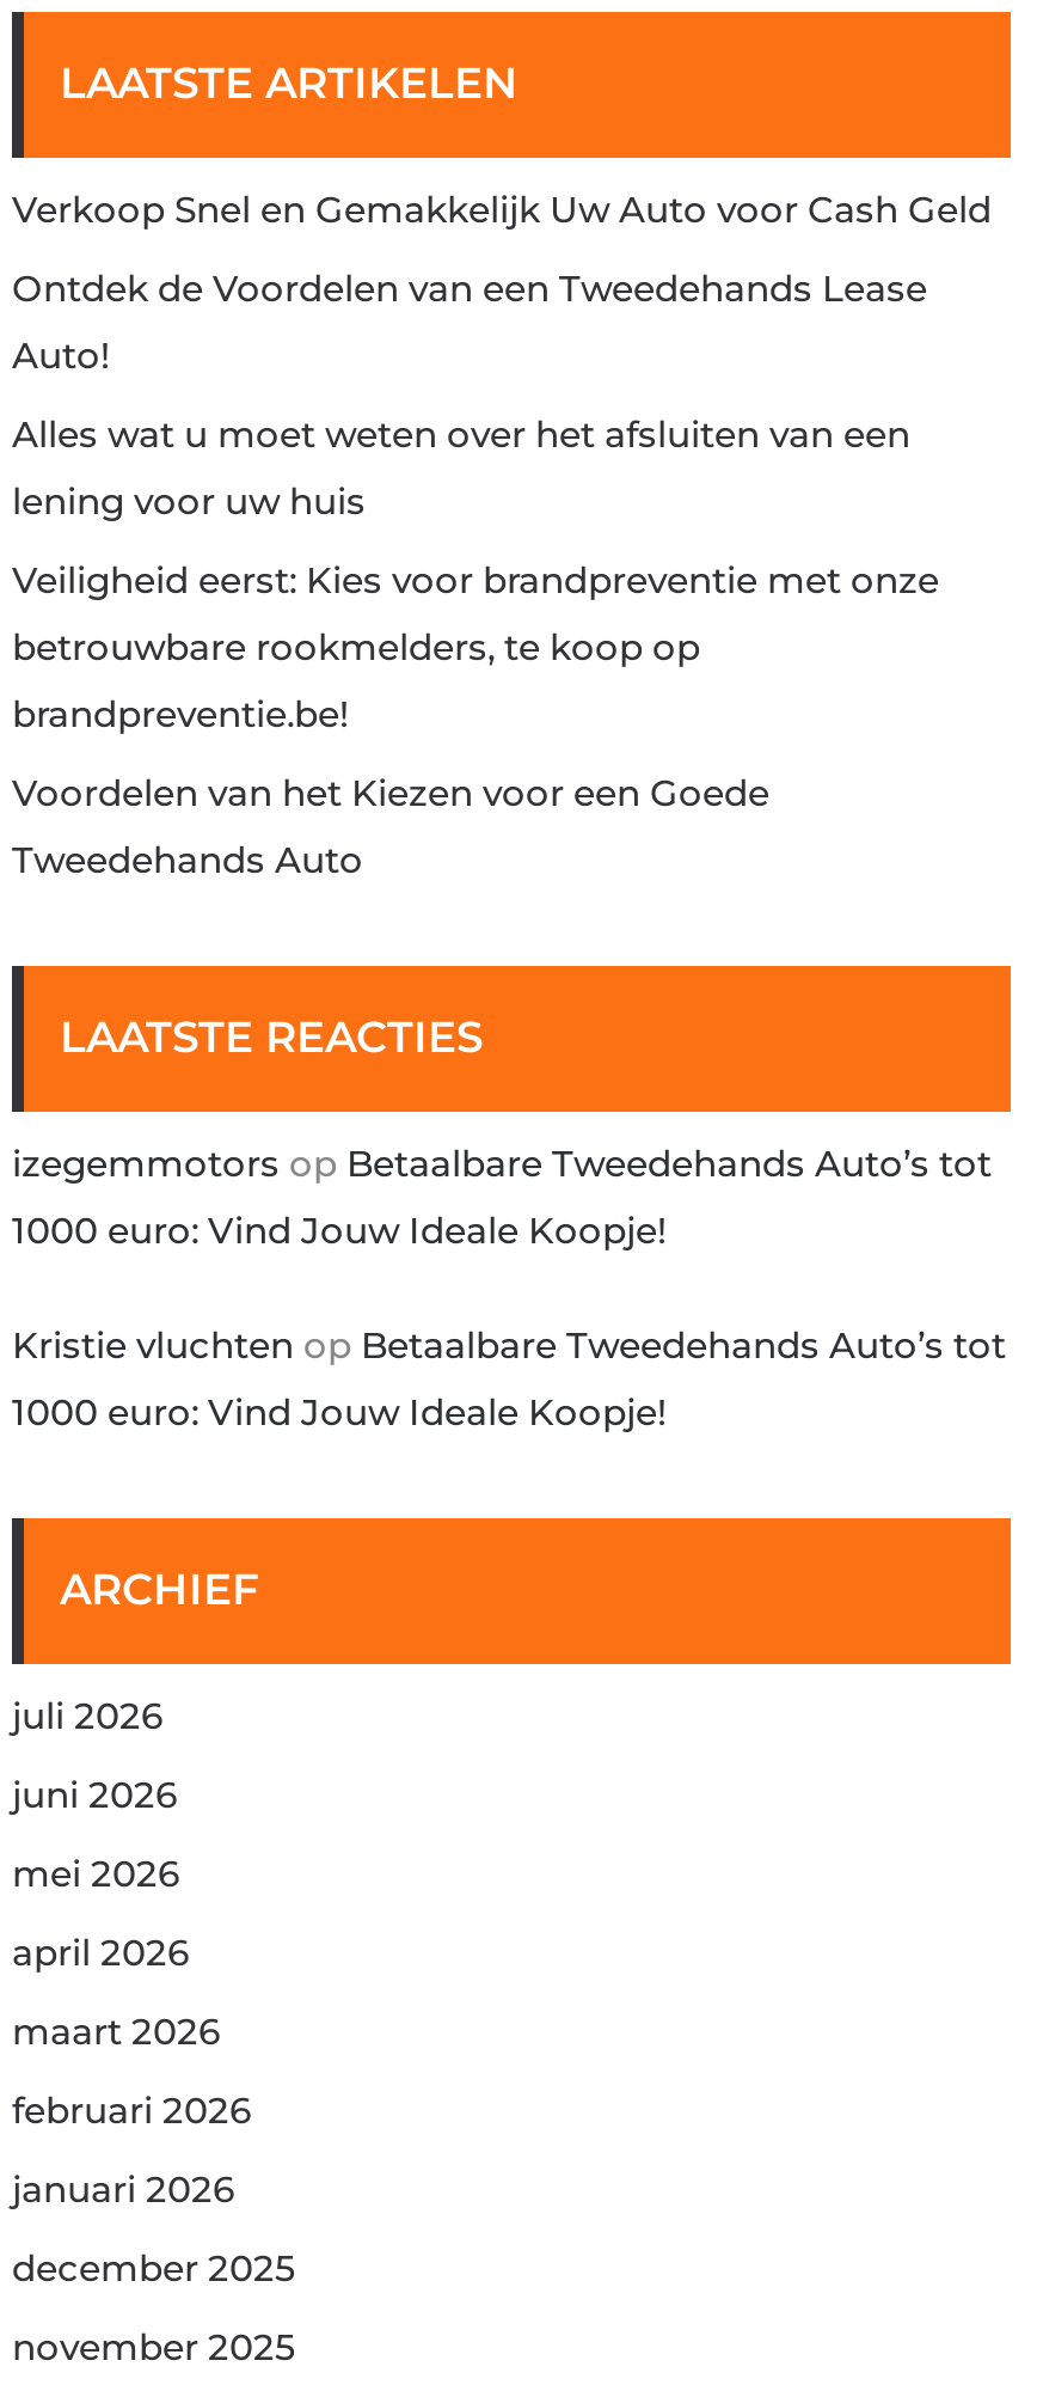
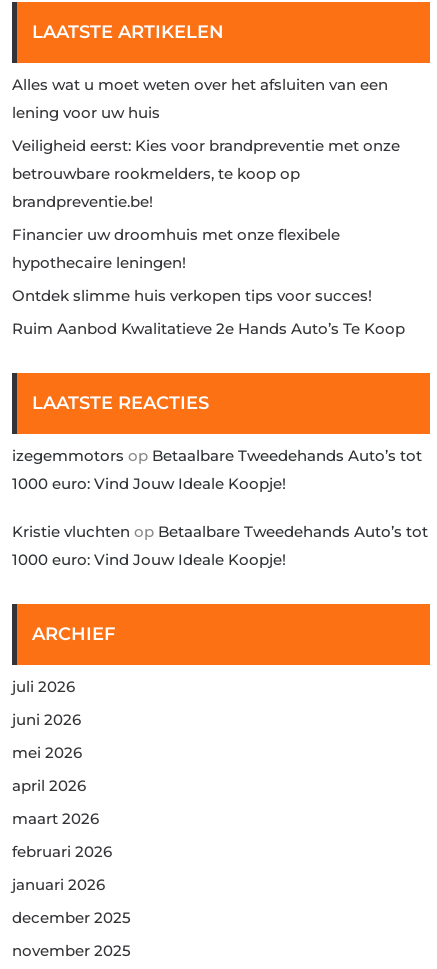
[12,186,992,378] Verkoop Snel en Gemakkelijk Uw Auto voor Cash Geld | Ontdek de Voordelen van een Tweedehands Lease | Auto! -> none
moved [12,411,939,736] -> [12,75,400,211]: Alles wat u moet weten over het afsluiten van een | lening voor uw huis | Veiligheid eerst: Kies voor brandpreventie met onze | betrouwbare rookmelders, te koop op | brandpreventie.be!
[12,770,769,882] Voordelen van het Kiezen voor een Goede | Tweedehands Auto -> [12,225,405,338] Financier uw droomhuis met onze flexibele | hypothecaire leningen! | Ontdek slimme huis verkopen tips voor succes! | Ruim Aanbod Kwalitatieve 2e Hands Auto’s Te Koop

